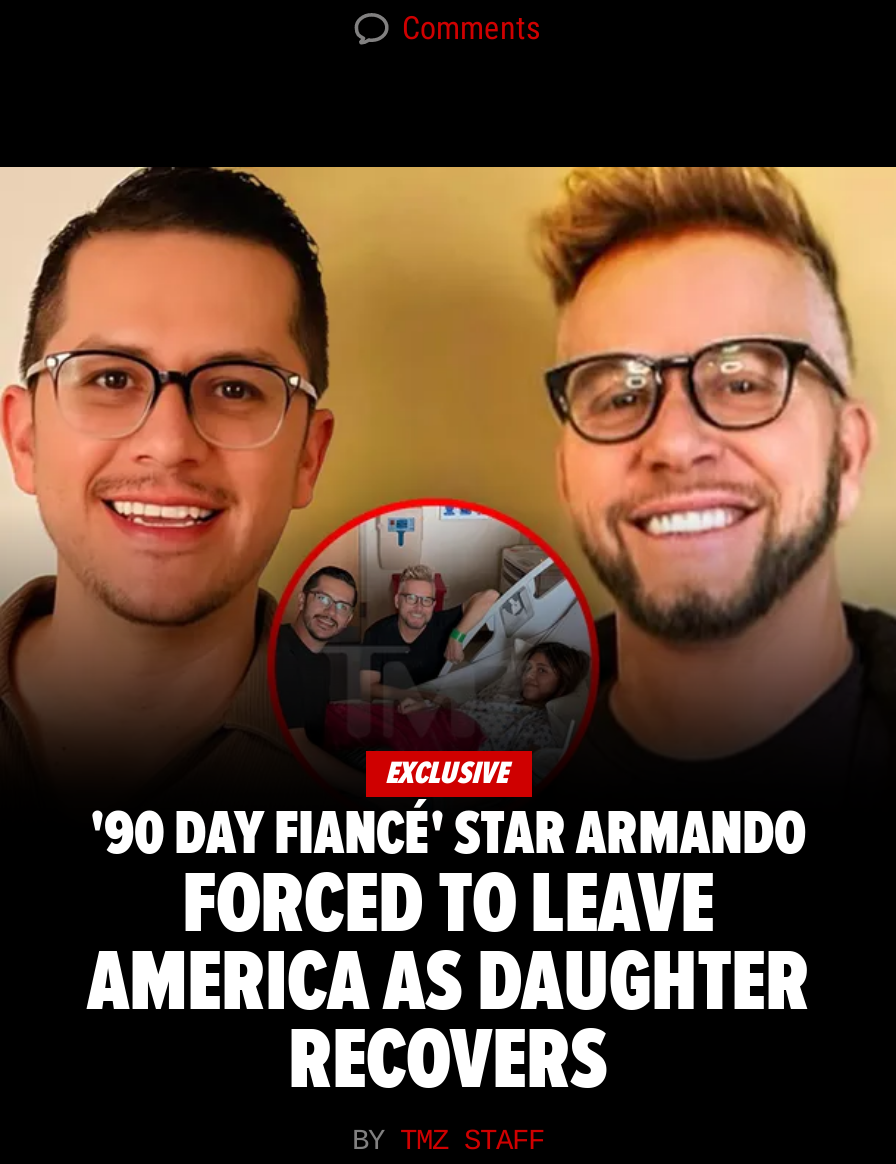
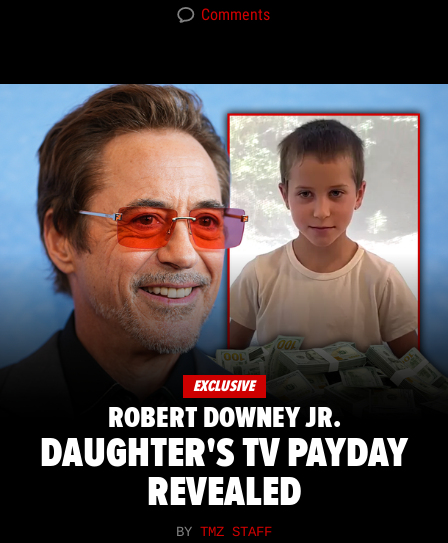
[6,164,890,1116] [image] | '90 DAY FIANCÉ' STAR ARMANDO | FORCED TO LEAVE | AMERICA AS DAUGHTER | RECOVERS -> [3,83,445,519] [image] | ROBERT DOWNEY JR. | DAUGHTER'S TV PAYDAY | REVEALED

